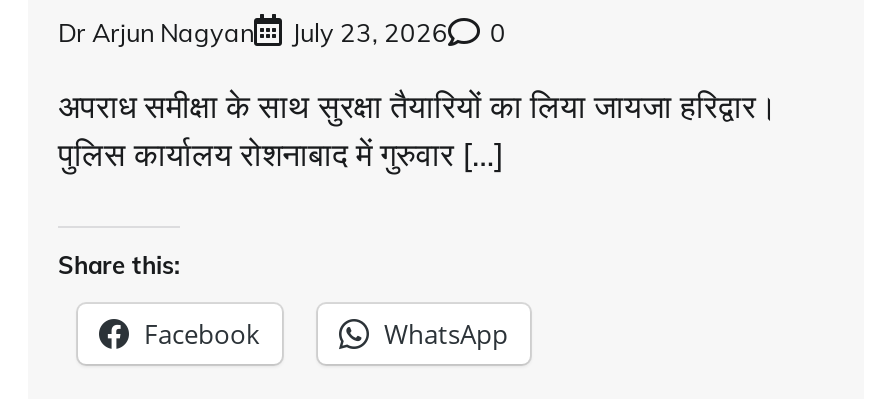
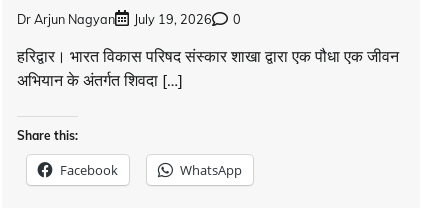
[58,15,506,47] Dr Arjun Nagyan July 23, 2026 0 -> [17,11,241,27] Dr Arjun Nagyan July 19, 2026 0
[58,85,778,173] अपराध समीक्षा के साथ सुरक्षा तैयारियों का लिया जायजा हरिद्वार। | पुलिस कार्यालय रोशनाबाद में गुरुवार […] -> [17,46,399,90] हरिद्वार। भारत विकास परिषद संस्कार शाखा द्वारा एक पौधा एक जीवन | अभियान के अंतर्गत शिवदा […]

